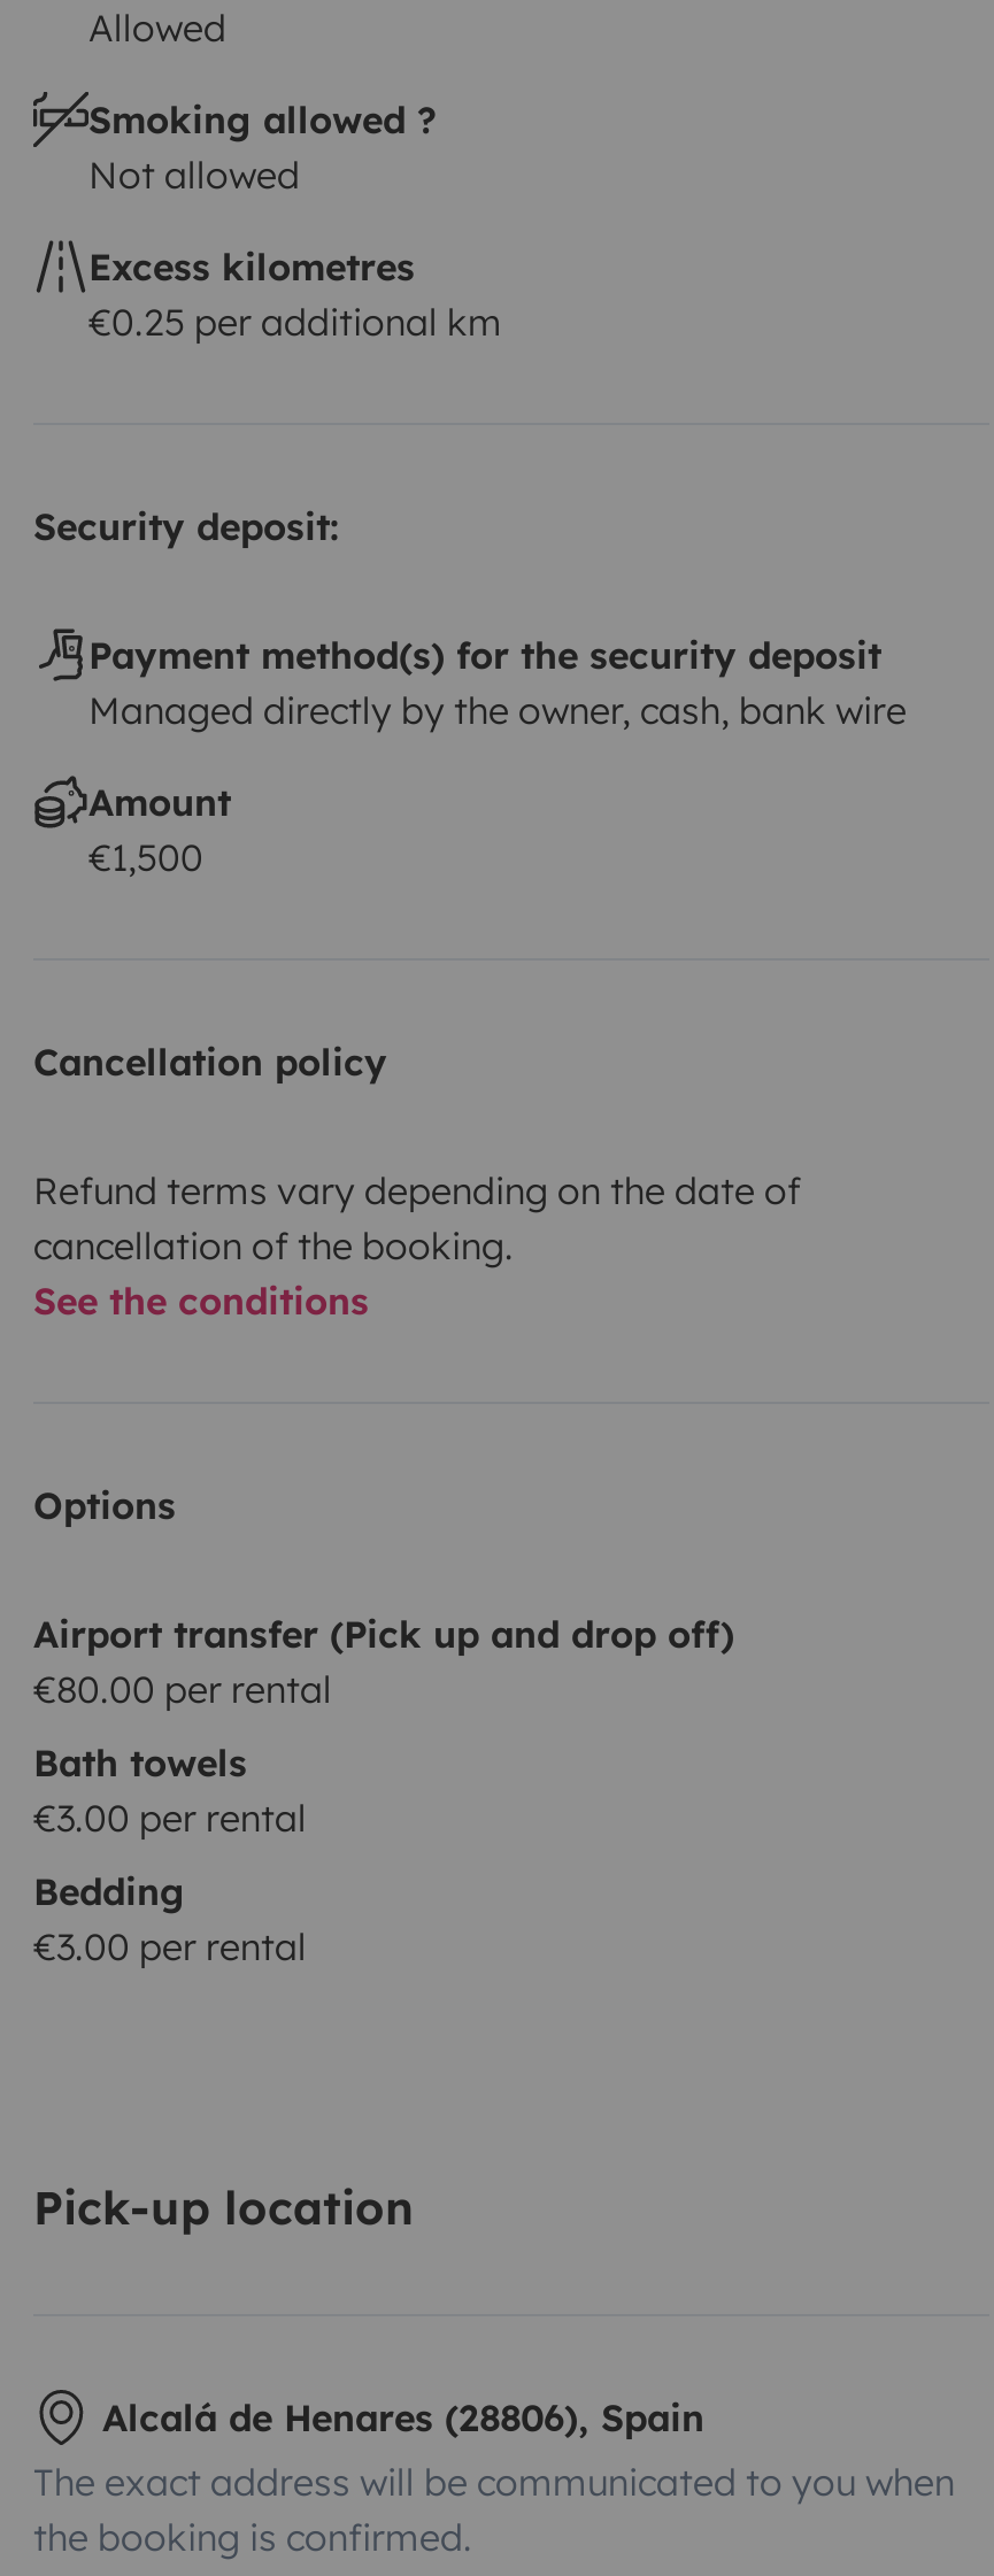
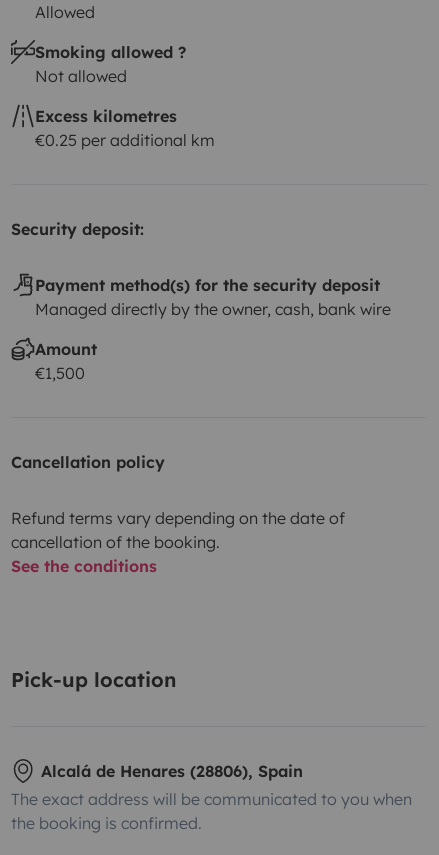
[33,1483,734,1970] Options | Airport transfer (Pick up and drop off) | €80.00 per rental | Bath towels | €3.00 per rental | Bedding | €3.00 per rental -> none

